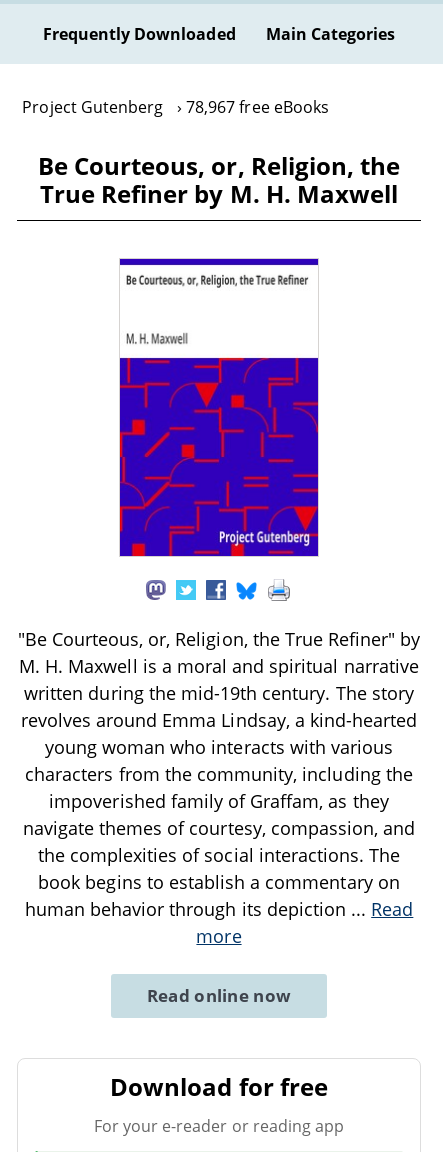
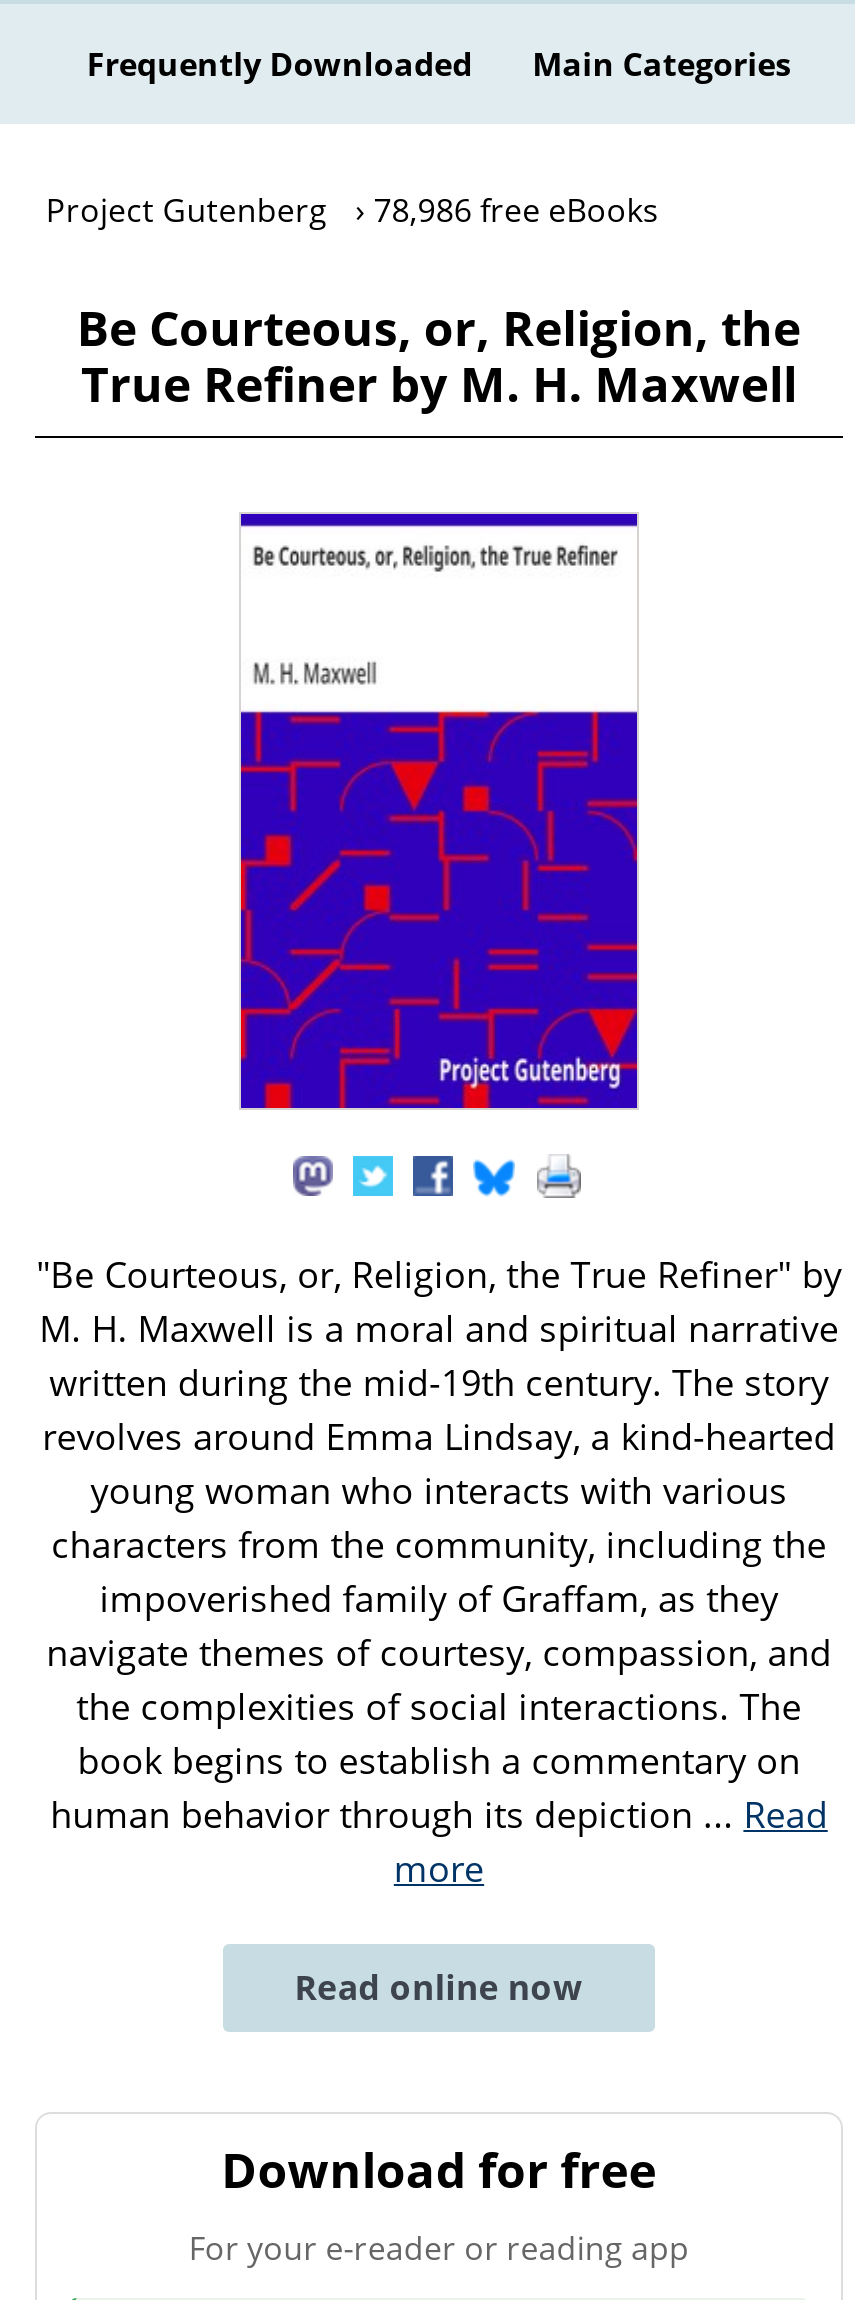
[22,96,329,118] Project Gutenberg 78,967 free eBooks -> [46,188,659,232] Project Gutenberg 78,986 free eBooks

